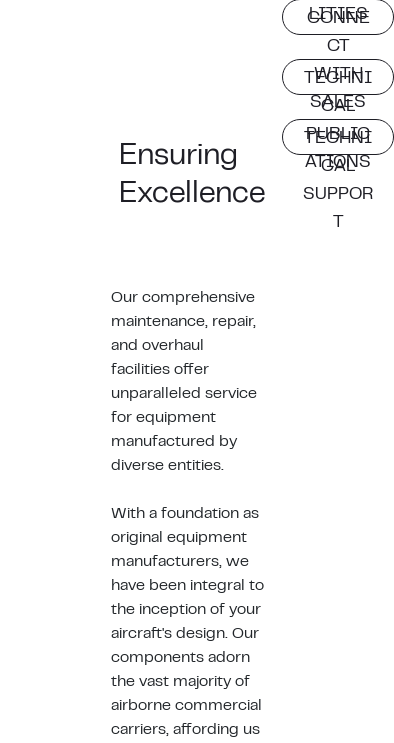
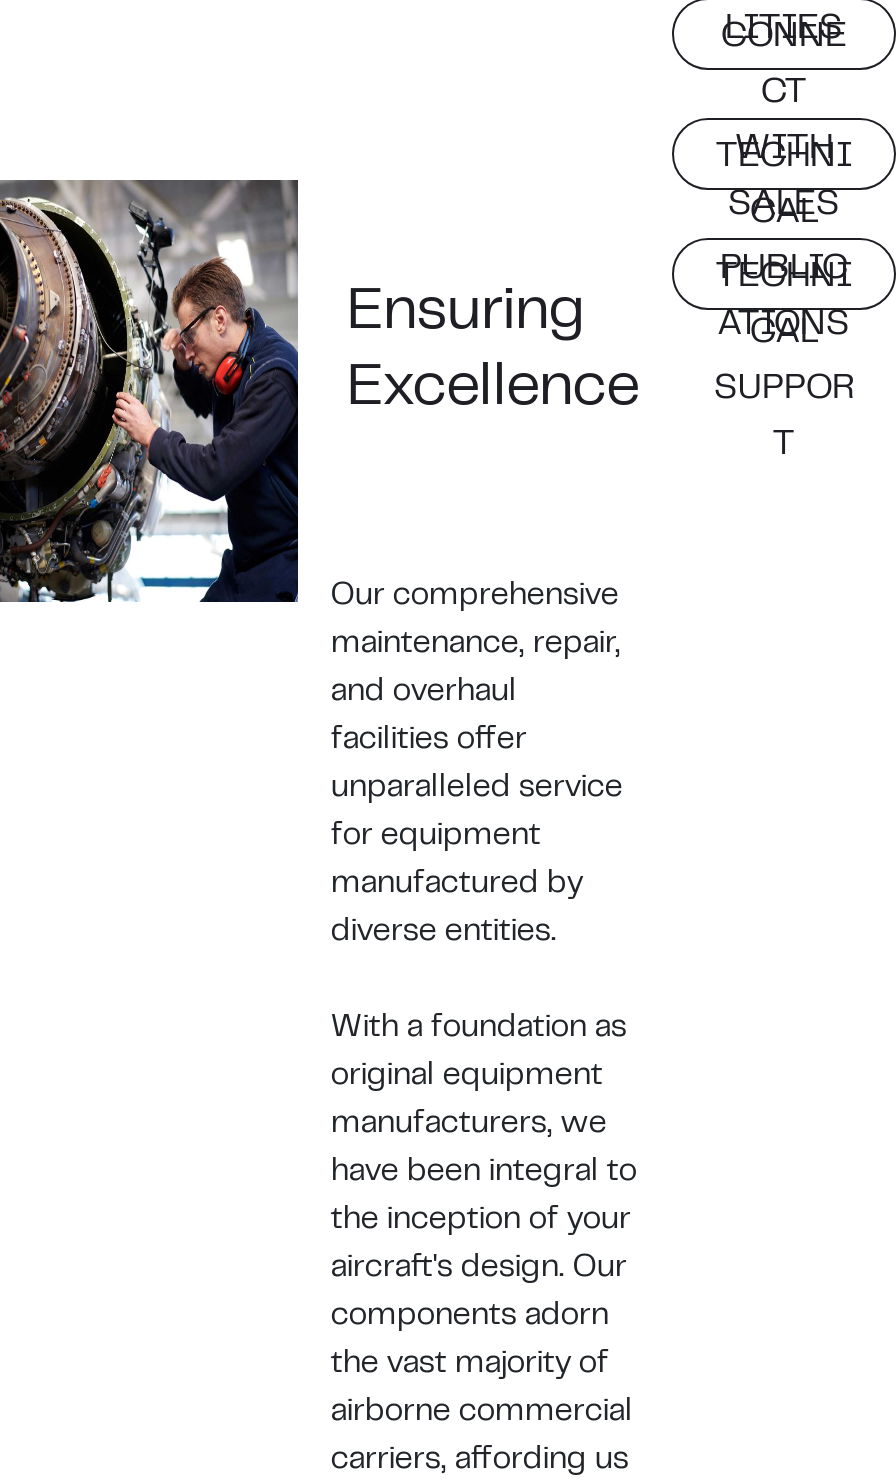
none -> [6,178,300,604] [image]

